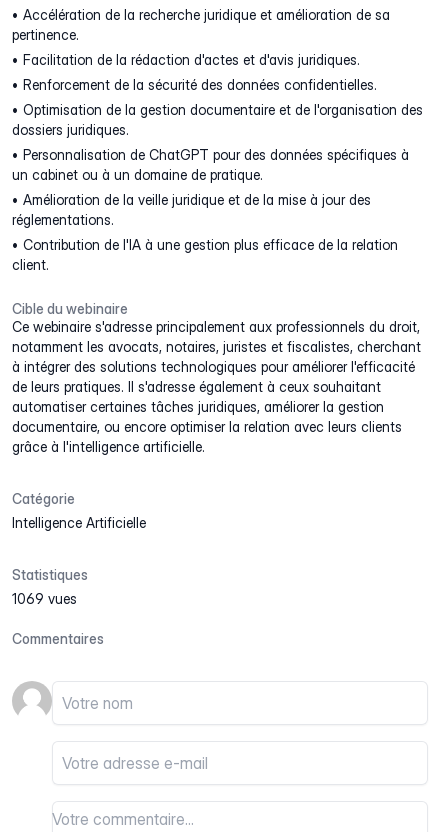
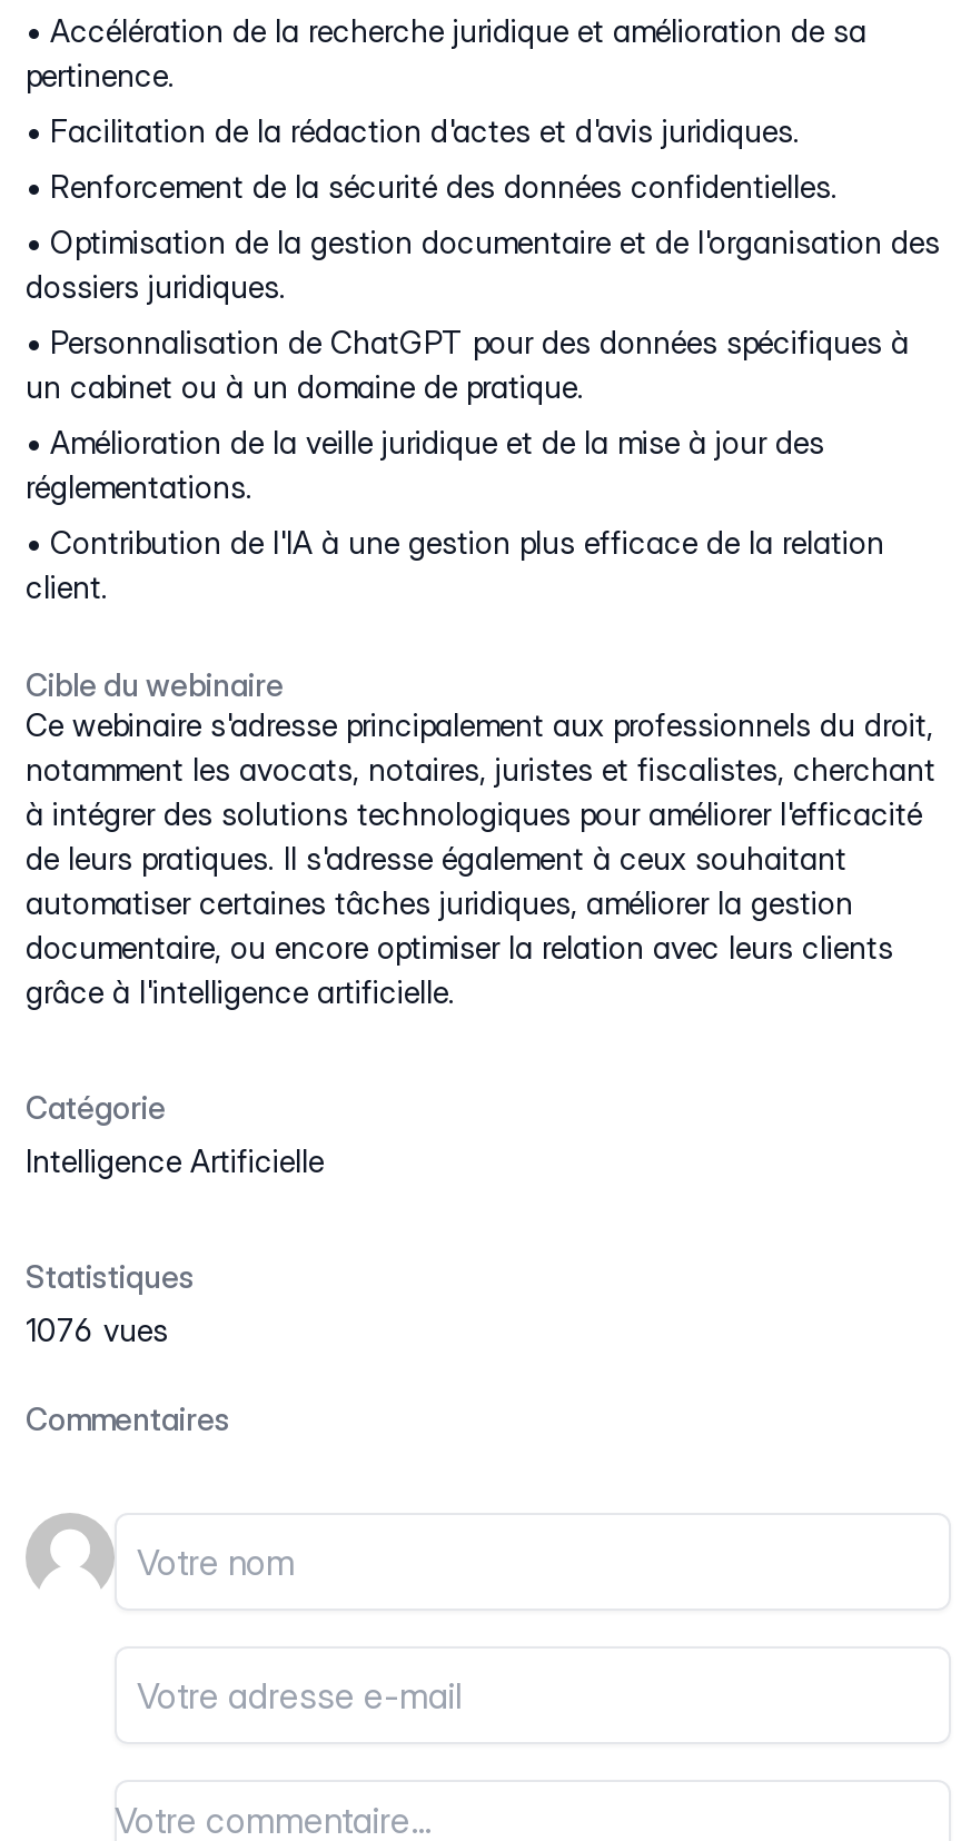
[12,590,77,607] 1069 vues -> [26,1310,168,1348] 1076 vues

